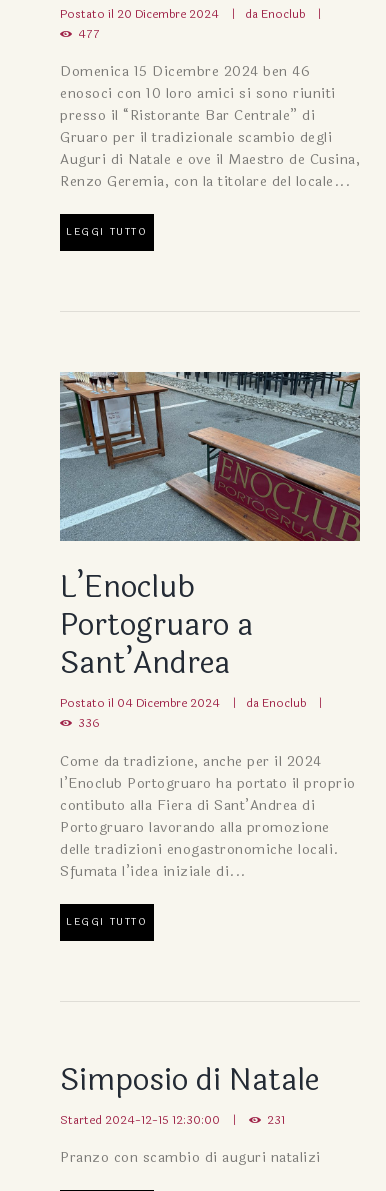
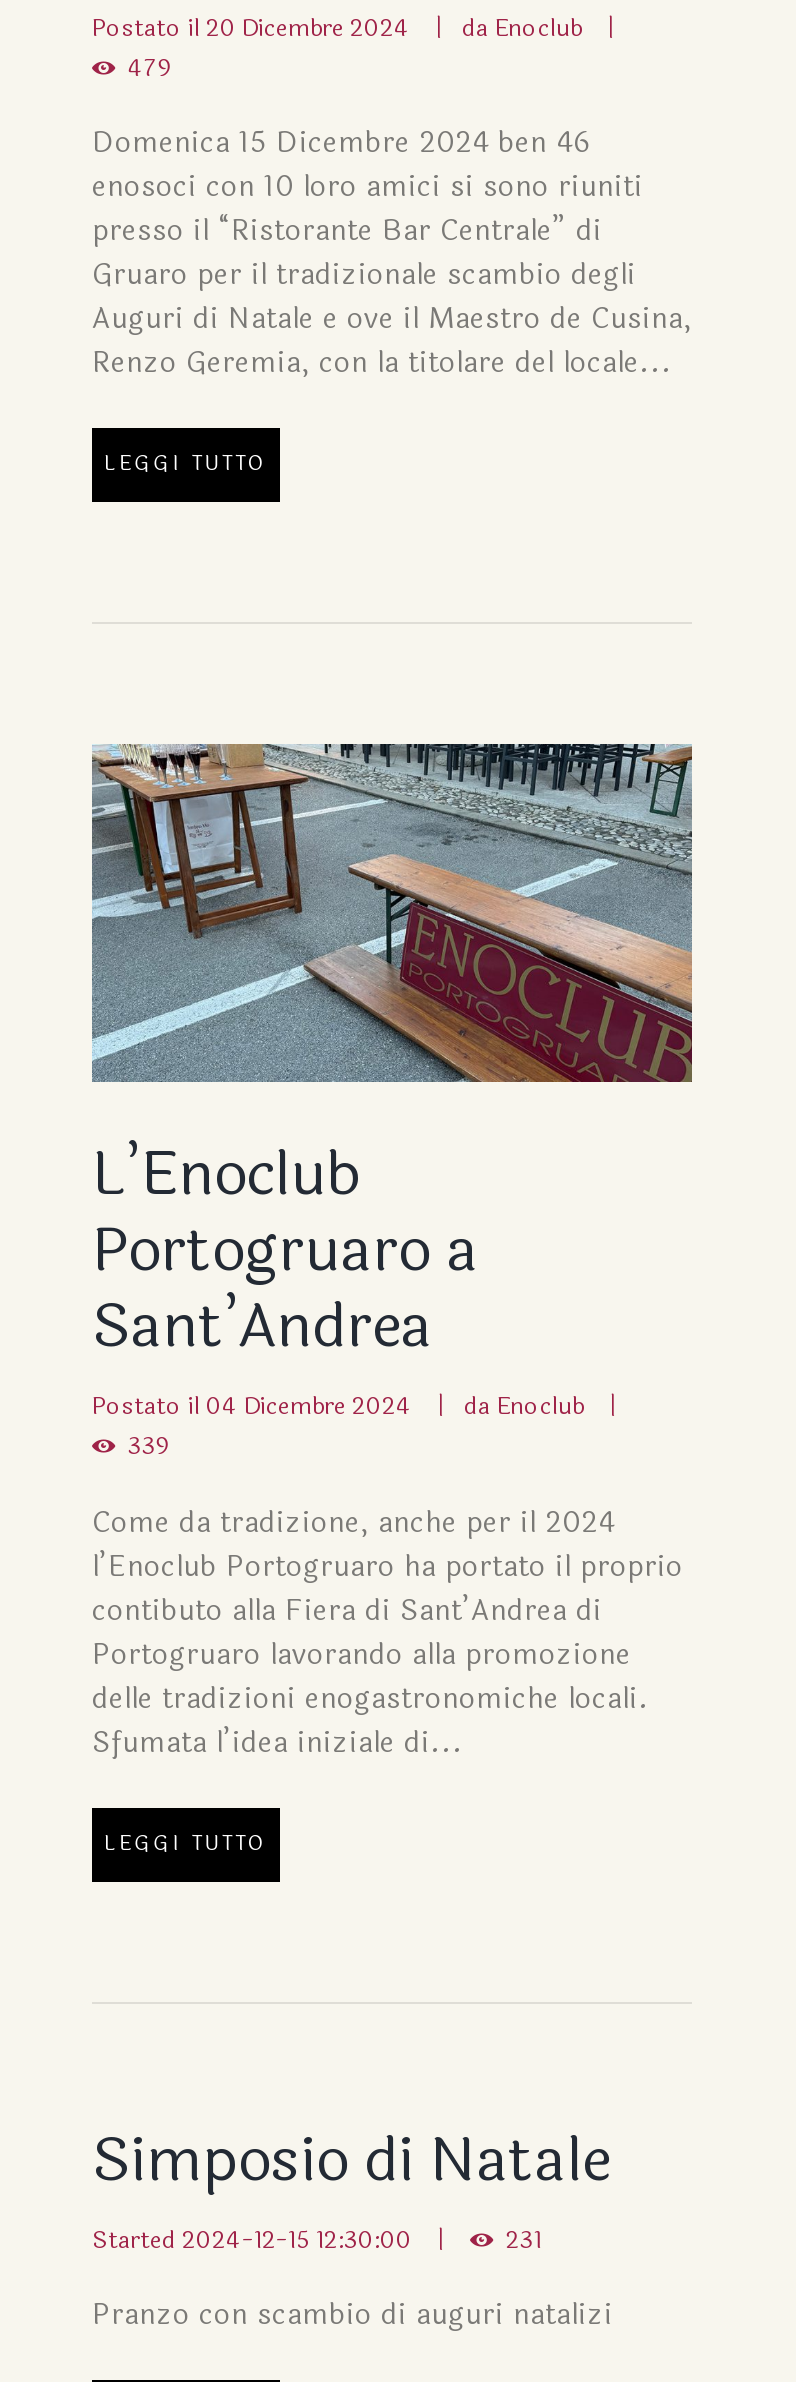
[78,25,100,43] 477 -> [128,50,170,86] 479
[78,714,100,732] 336 -> [128,1429,168,1465] 339

